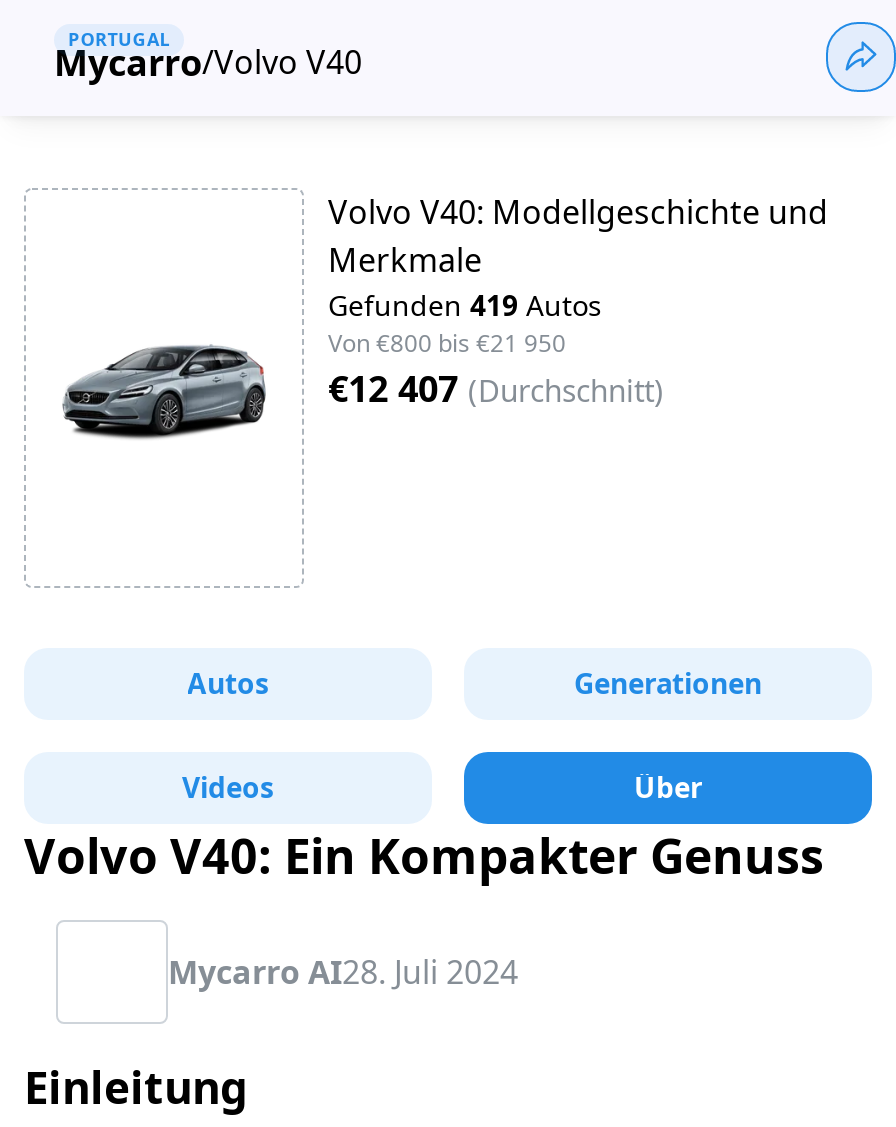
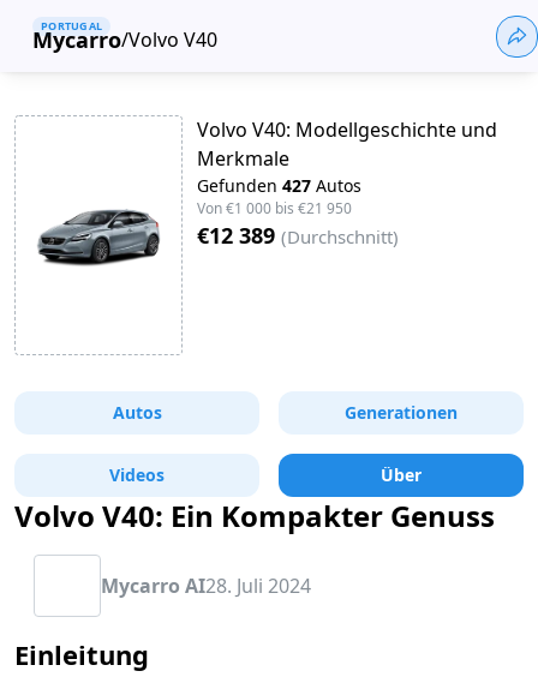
[328,286,664,412] Gefunden 419 Autos | Von €800 bis €21 950 | €12 407 (Durchschnitt) -> [197,174,399,250] Gefunden 427 Autos | Von €1 000 bis €21 950 | €12 389 (Durchschnitt)

